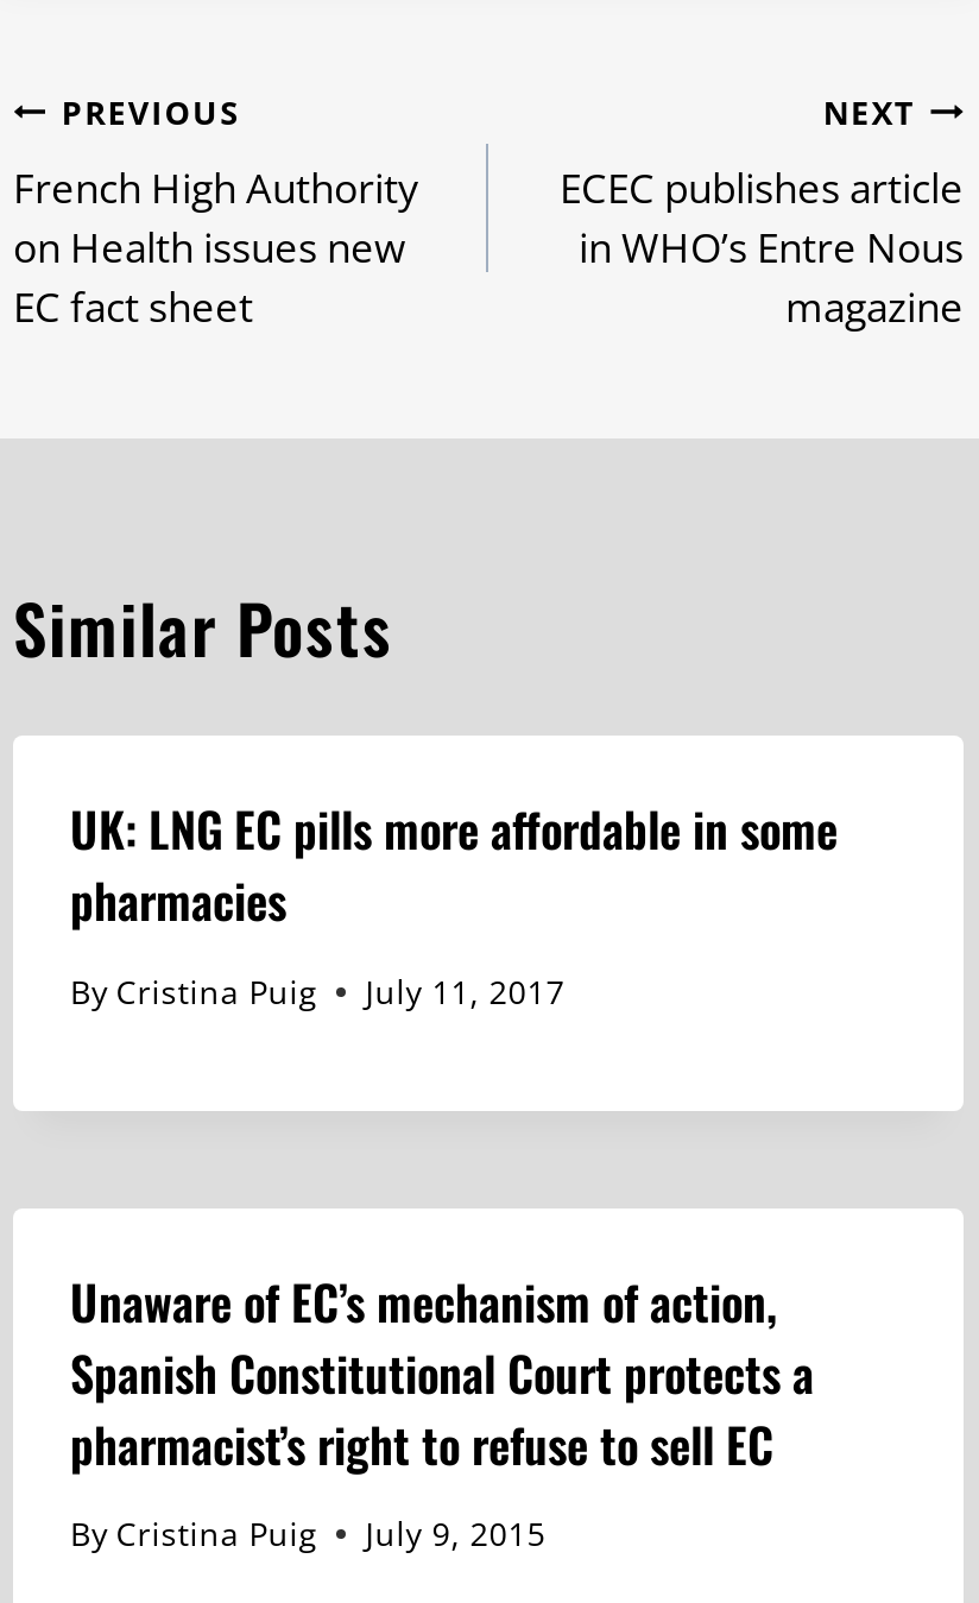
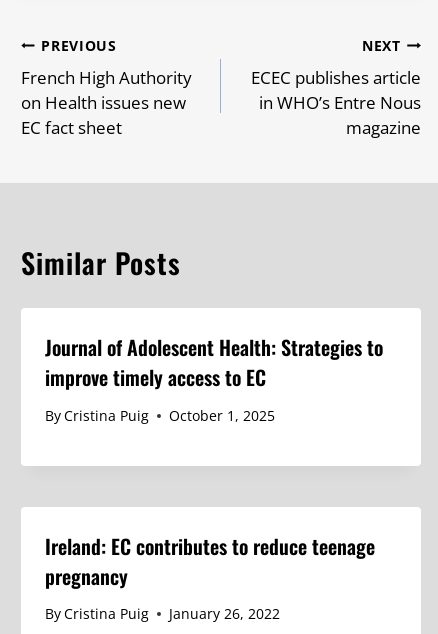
[70,793,838,935] UK: LNG EC pills more affordable in some | pharmacies -> [45,332,383,392] Journal of Adolescent Health: Strategies to | improve timely access to EC
[70,968,565,1013] By Cristina Puig July 11, 2017 -> [45,406,275,425] By Cristina Puig October 1, 2025
[70,1265,814,1478] Unaware of EC’s mechanism of action, | Spanish Constitutional Court protects a | pharmacist’s right to refuse to sell EC -> [45,531,375,591] Ireland: EC contributes to reduce teenage | pregnancy
[70,1511,546,1556] By Cristina Puig July 9, 2015 -> [45,604,280,623] By Cristina Puig January 26, 2022

